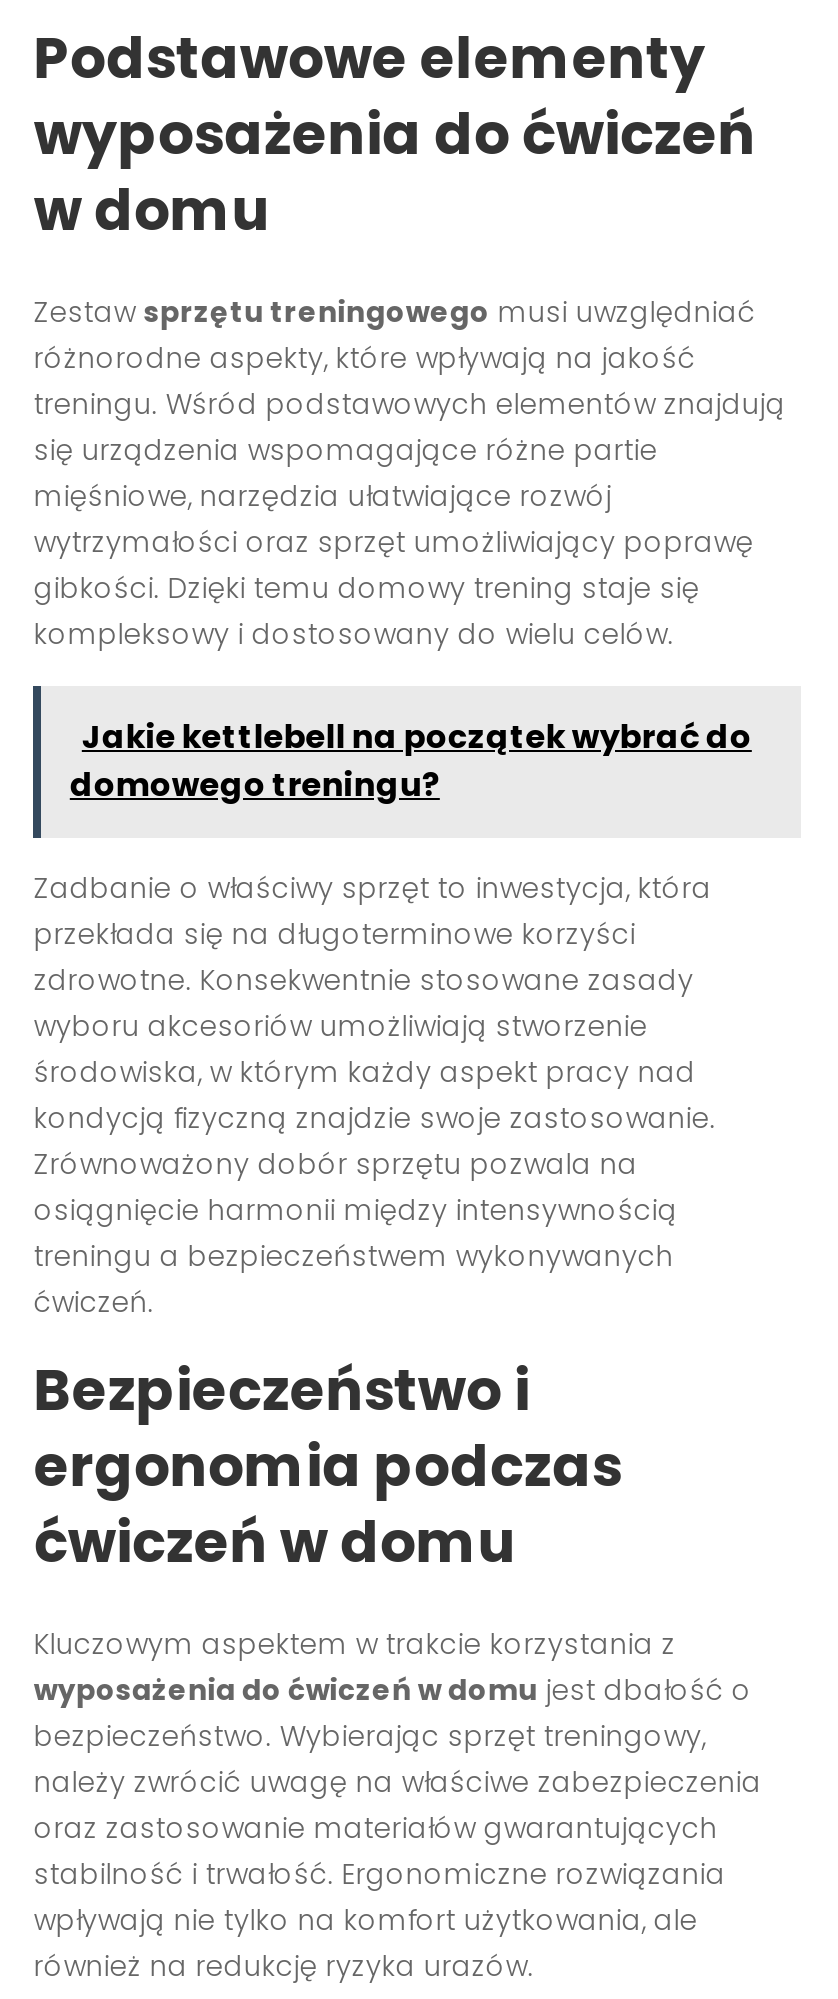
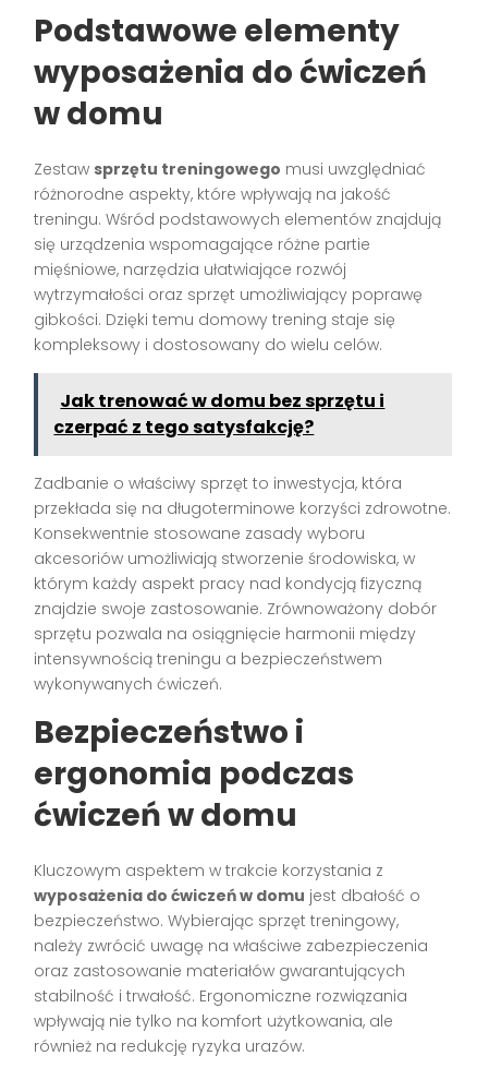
[70,714,752,808] Jakie kettlebell na początek wybrać do | domowego treningu? -> [54,388,385,440] Jak trenować w domu bez sprzętu i | czerpać z tego satysfakcję?

